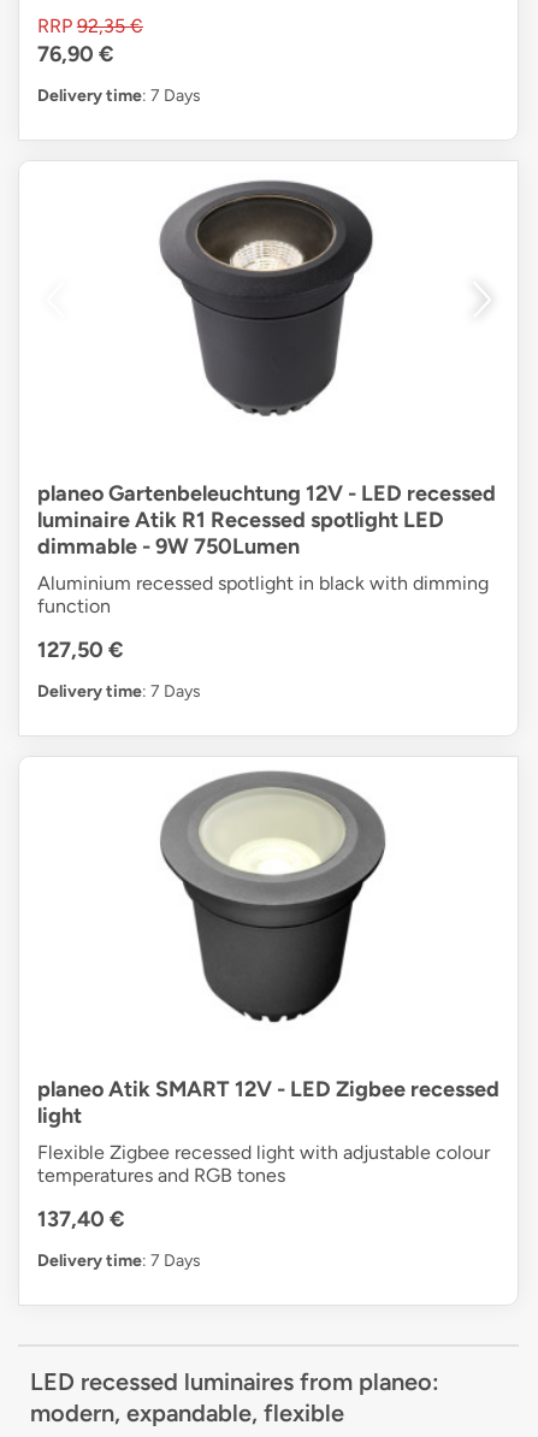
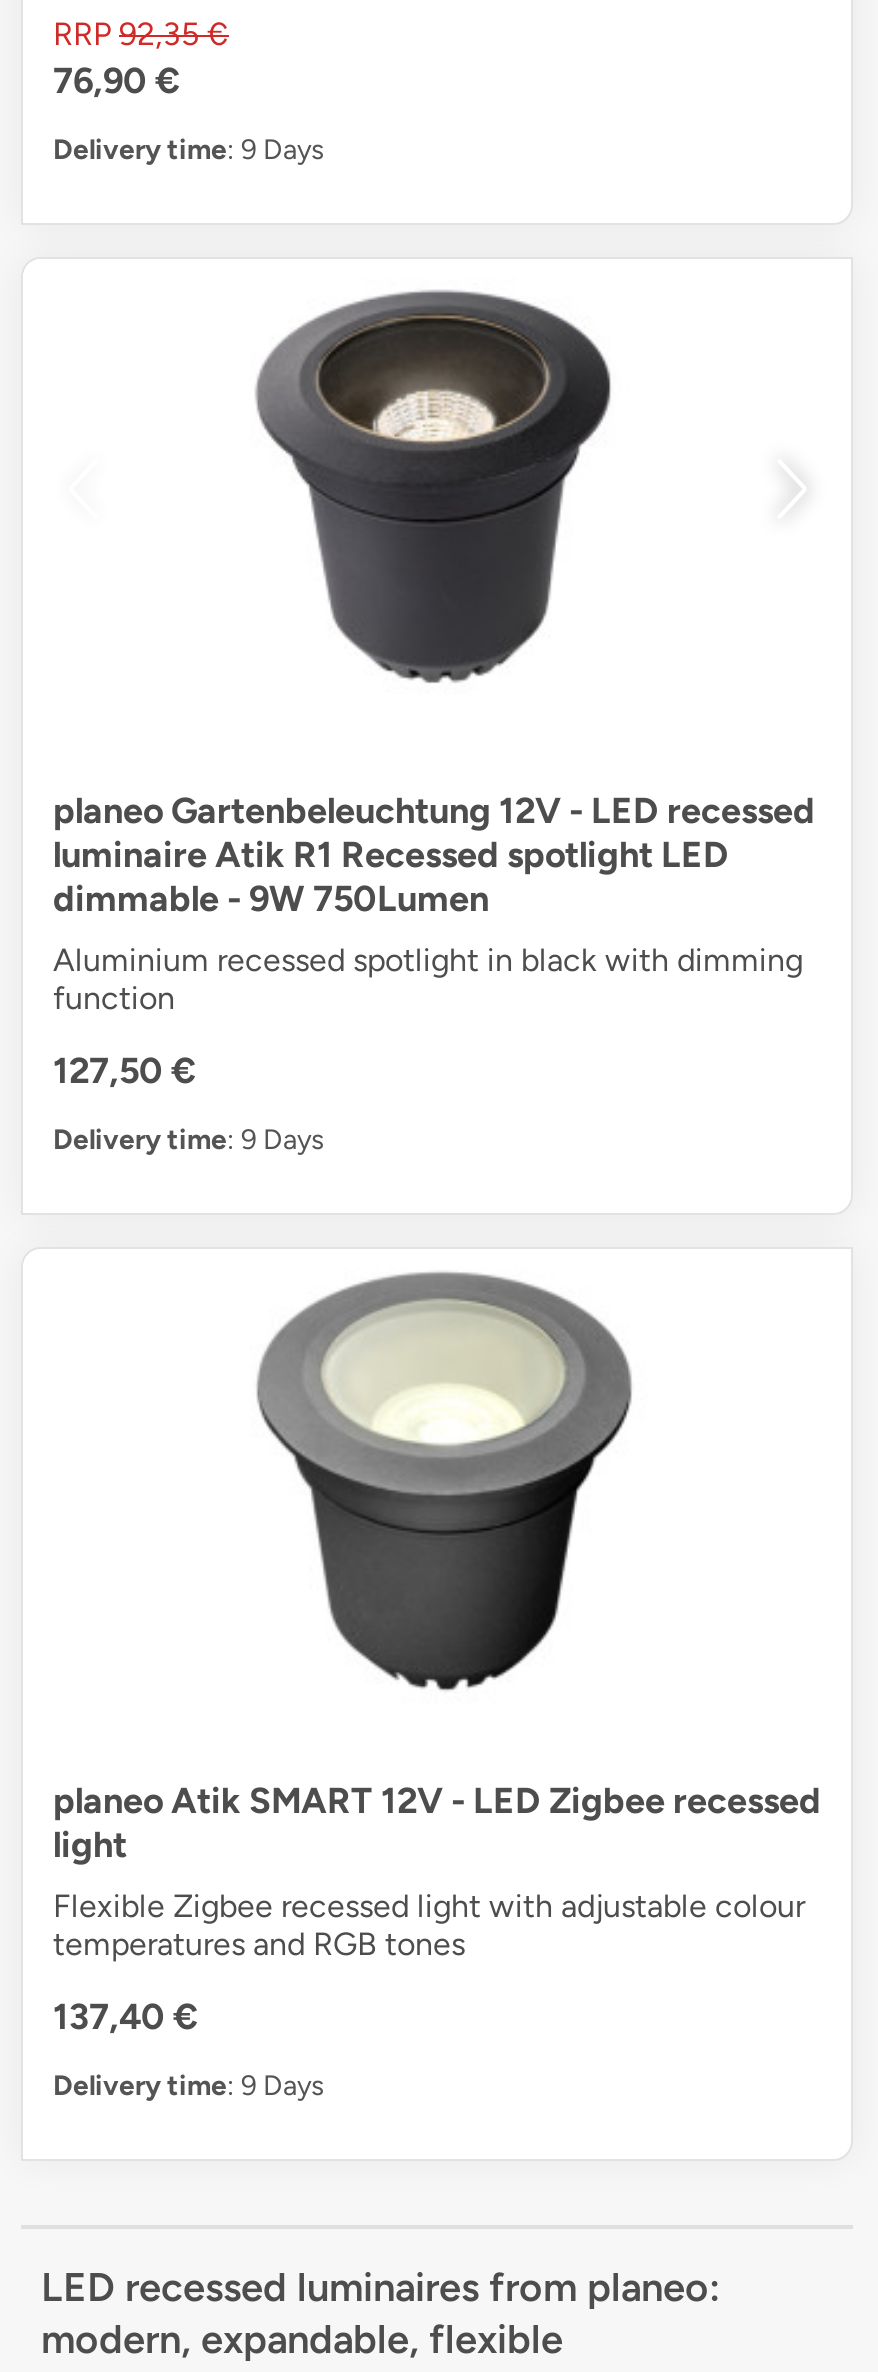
[37,86,201,106] Delivery time: 7 Days -> [53,134,325,168] Delivery time: 9 Days
[37,682,201,702] Delivery time: 7 Days -> [53,1124,325,1158] Delivery time: 9 Days
[37,1251,201,1271] Delivery time: 7 Days -> [53,2070,325,2104] Delivery time: 9 Days

